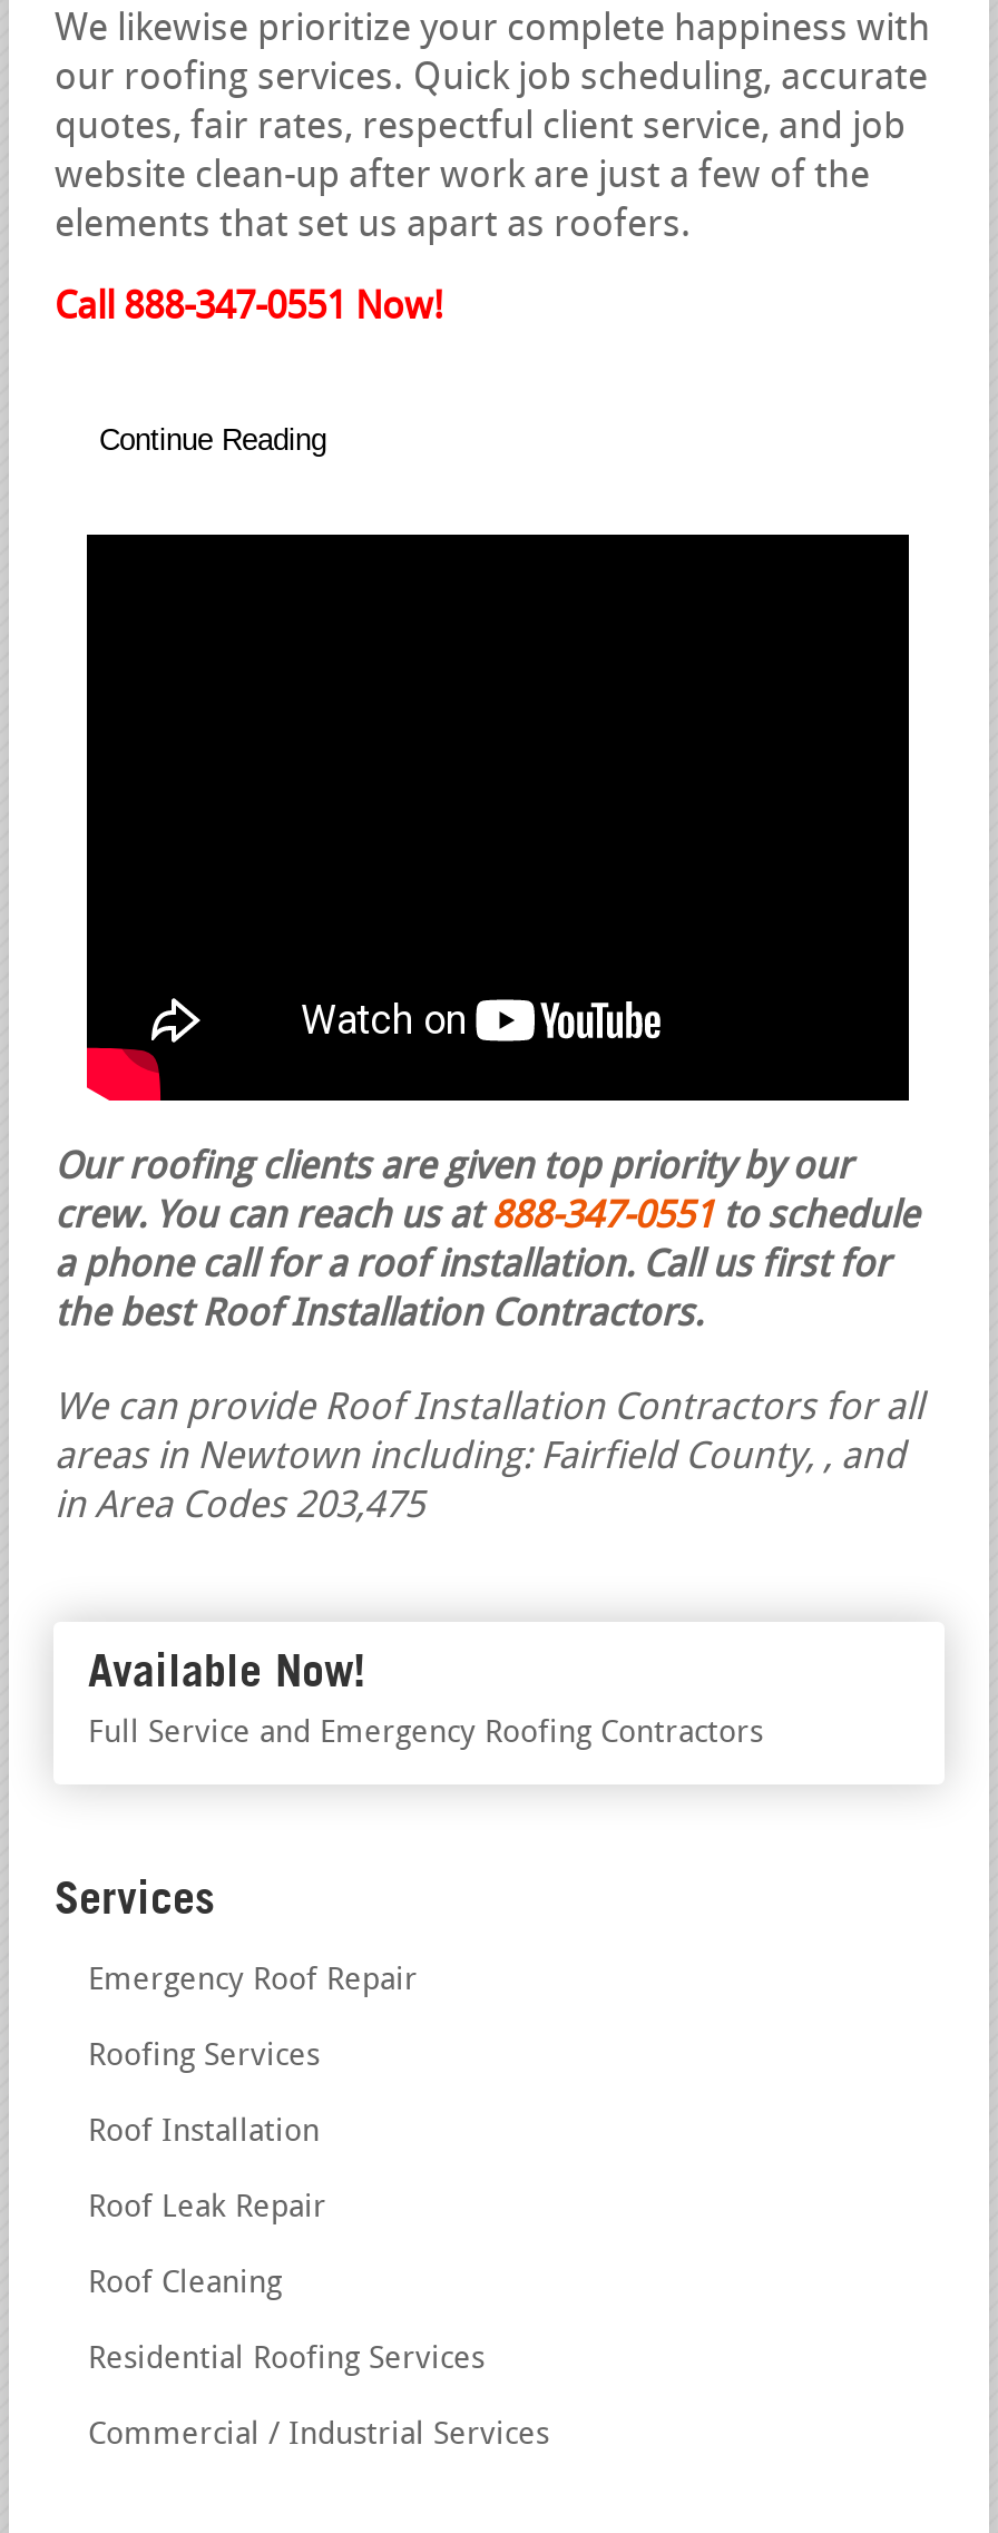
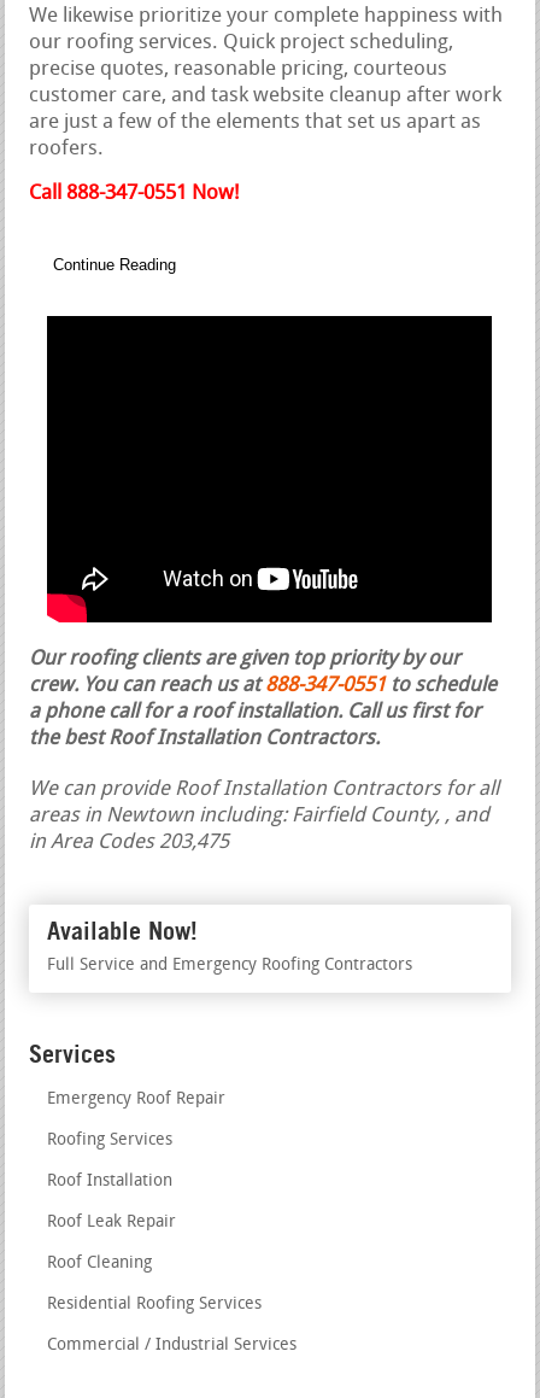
[55,59,928,244] our roofing services. Quick job scheduling, accurate | quotes, fair rates, respectful client service, and job | website clean-up after work are just a few of the | elements that set us apart as roofers. -> [30,32,502,159] our roofing services. Quick project scheduling, | precise quotes, reasonable pricing, courteous | customer care, and task website cleanup after work | are just a few of the elements that set us apart as | roofers.

